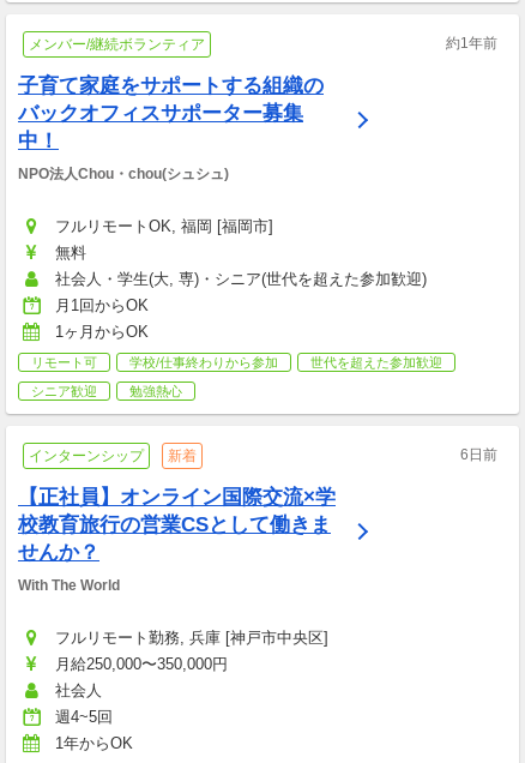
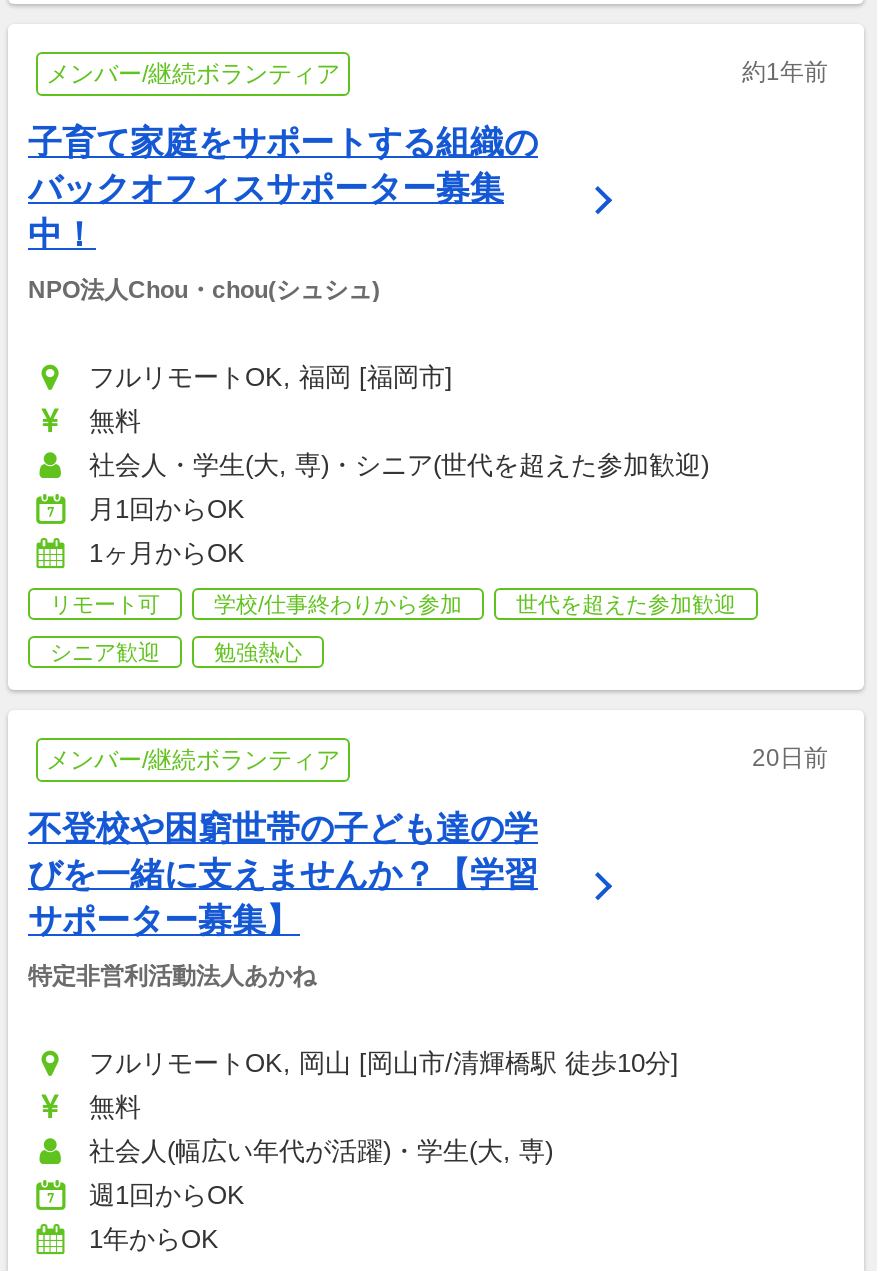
[29,446,497,464] インターンシップ | 新着 | 6日前 -> [46,744,828,774] メンバー/継続ボランティア | 20日前
[18,486,336,564] 【正社員】オンライン国際交流×学 | 校教育旅行の営業CSとして働きま | せんか？ -> [28,810,538,940] 不登校や困窮世帯の子ども達の学 | びを一緒に支えませんか？【学習 | サポーター募集】
[18,577,120,594] With The World -> [28,962,316,990] 特定非営利活動法人あかね
[55,629,328,647] フルリモート勤務, 兵庫 [神戸市中央区] -> [89,1048,679,1078] フルリモートOK, 岡山 [岡山市/清輝橋駅 徒歩10分]
[55,655,227,673] 月給250,000〜350,000円 -> [89,1092,141,1122] 無料
[55,681,101,699] 社会人 -> [89,1136,553,1166] 社会人(幅広い年代が活躍)・学生(大, 専)
[55,708,112,726] 週4~5回 -> [89,1180,245,1210] 週1回からOK

